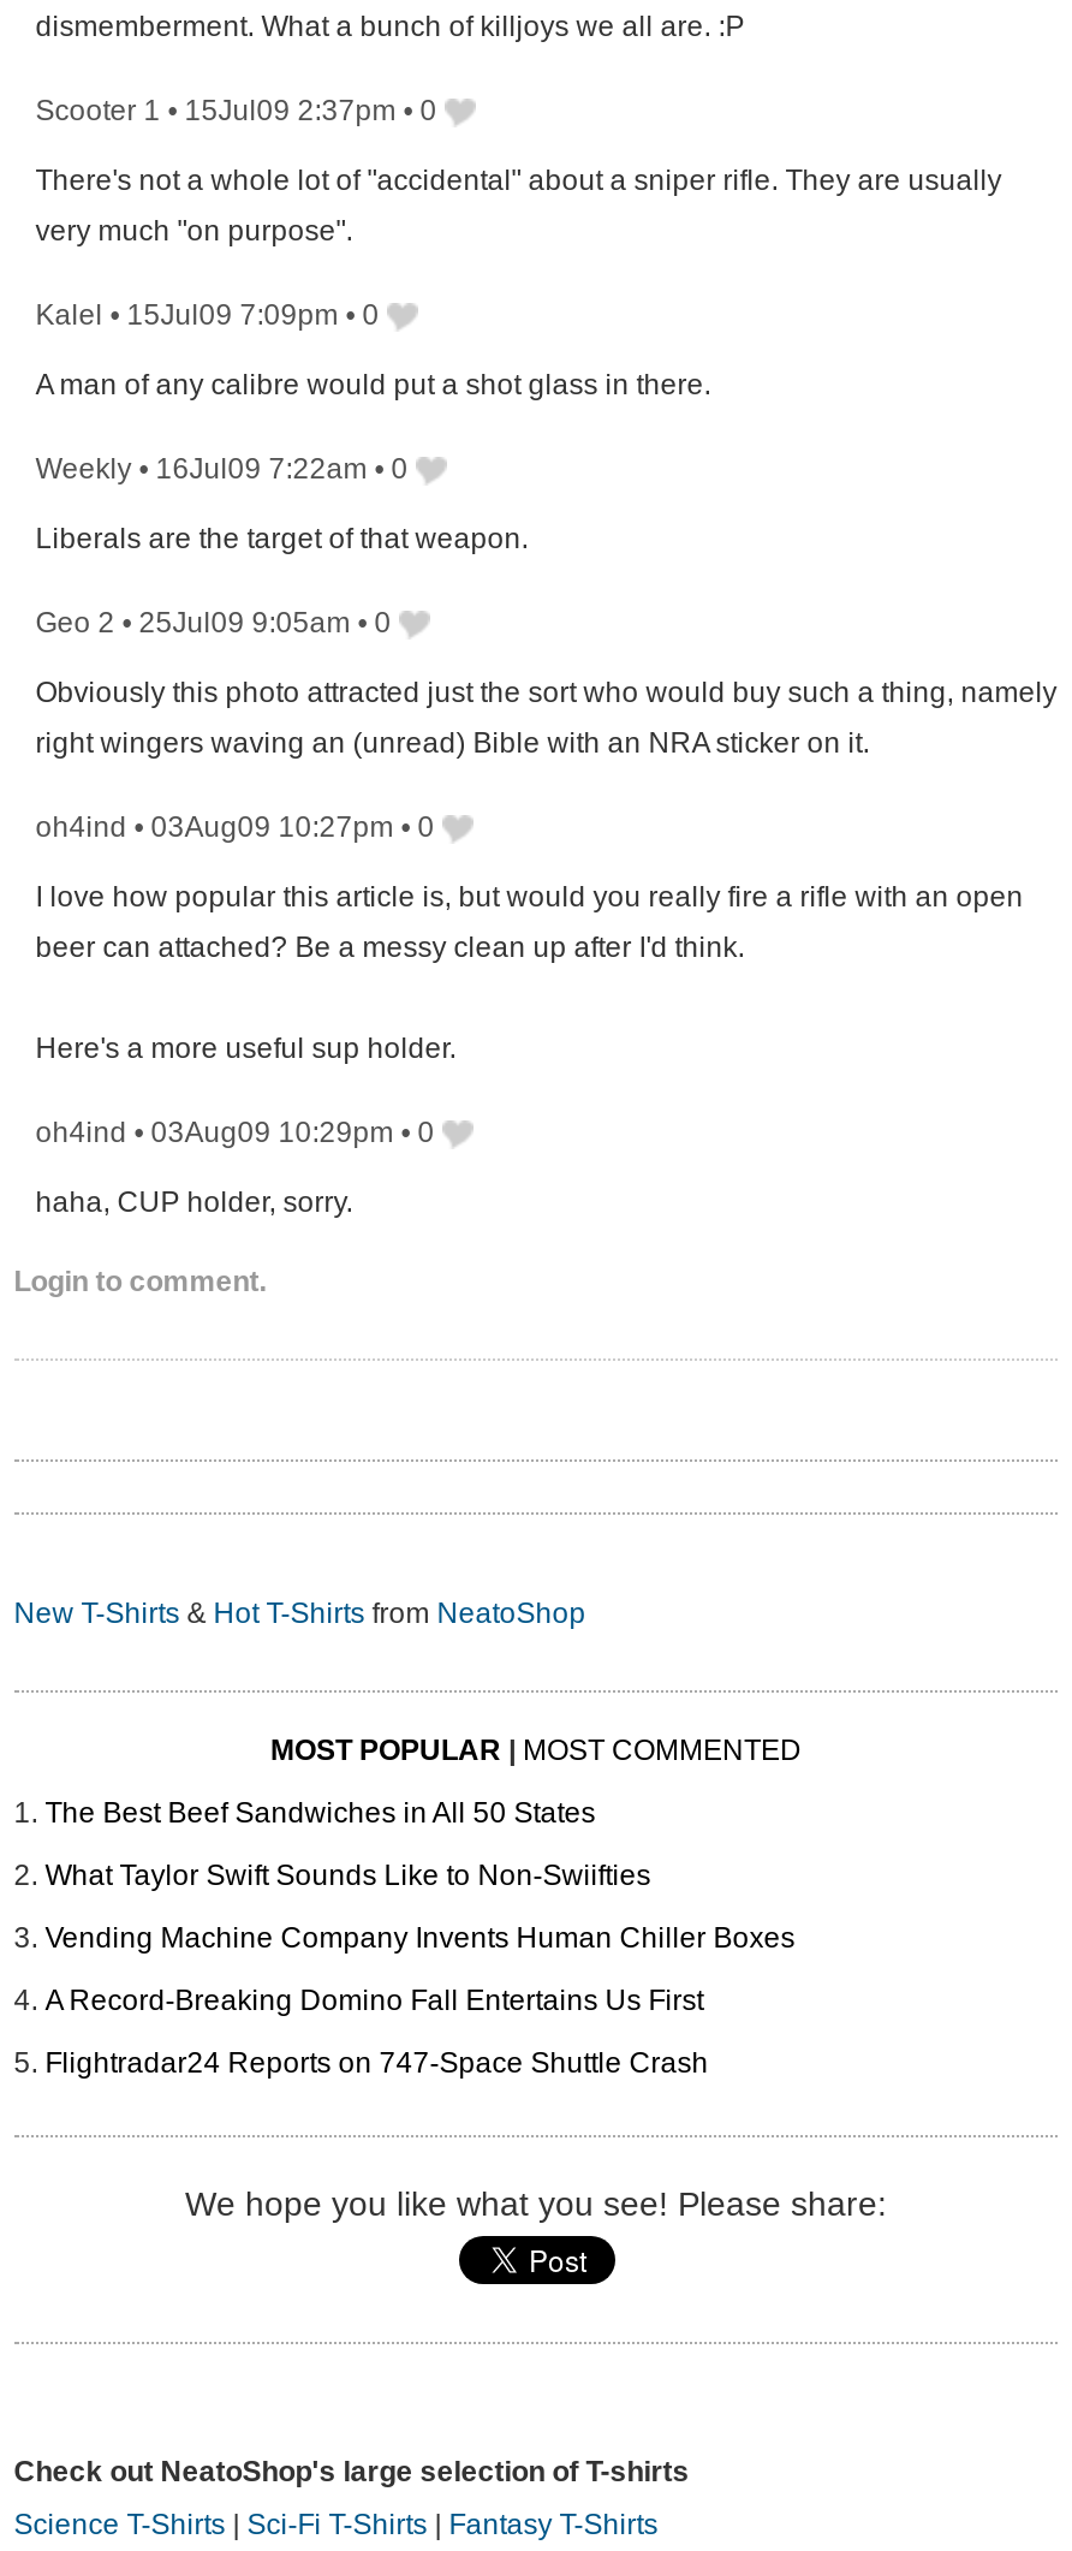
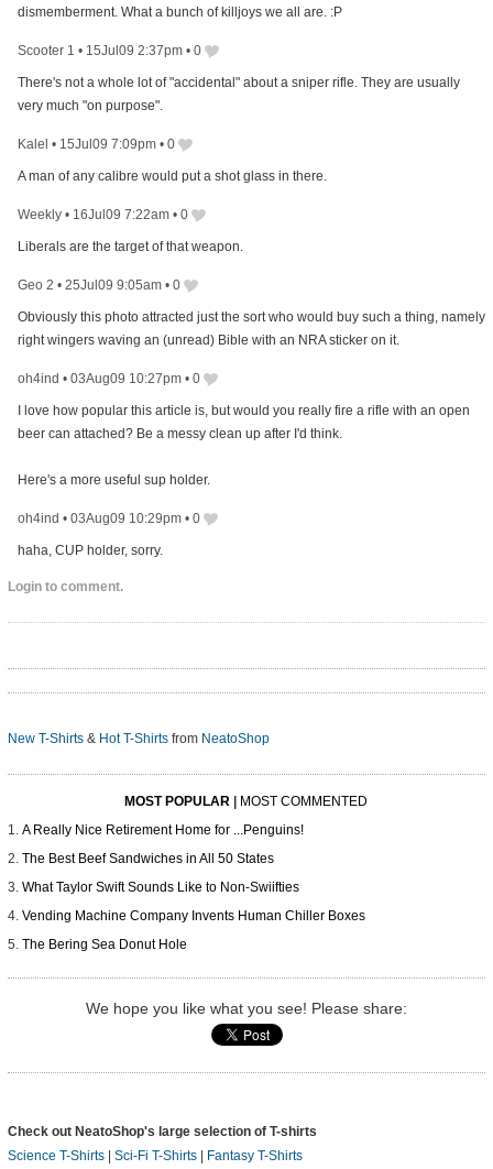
none -> [22,823,303,838] A Really Nice Retirement Home for ...Penguins!
moved [45,1797,795,1956] -> [22,851,365,924]: The Best Beef Sandwiches in All 50 States | What Taylor Swift Sounds Like to Non-Swiifties | Vending Machine Company Invents Human Chiller Boxes
[45,1985,708,2081] A Record-Breaking Domino Fall Entertains Us First | Flightradar24 Reports on 747-Space Shuttle Crash -> [22,937,187,953] The Bering Sea Donut Hole

